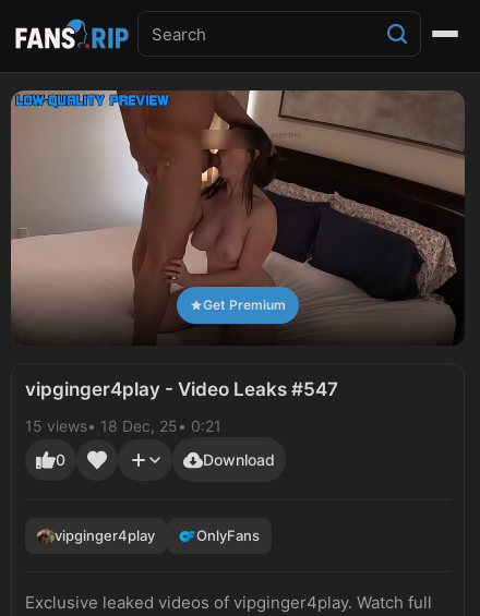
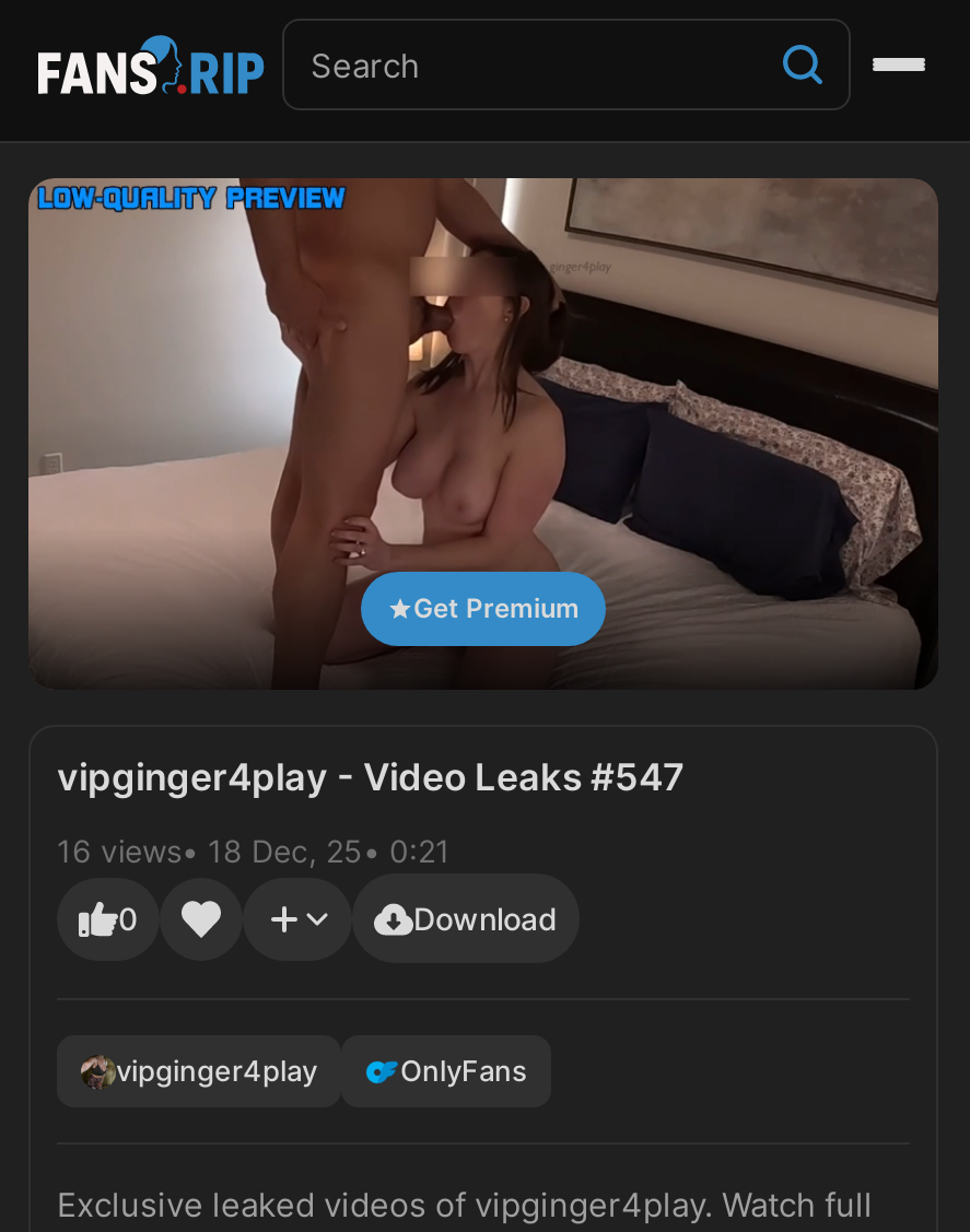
[25,416,221,435] 15 views 18 Dec, 25 0:21 -> [57,832,451,869] 16 views 18 Dec, 25 0:21

